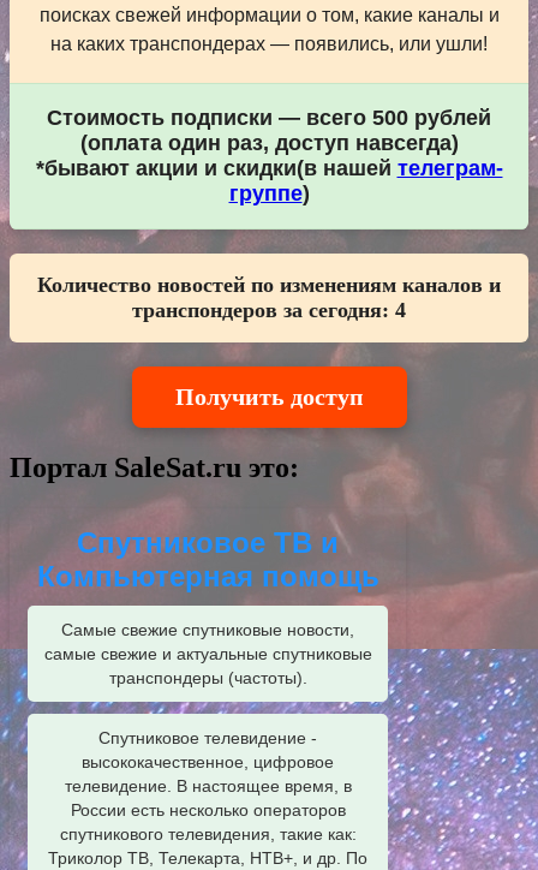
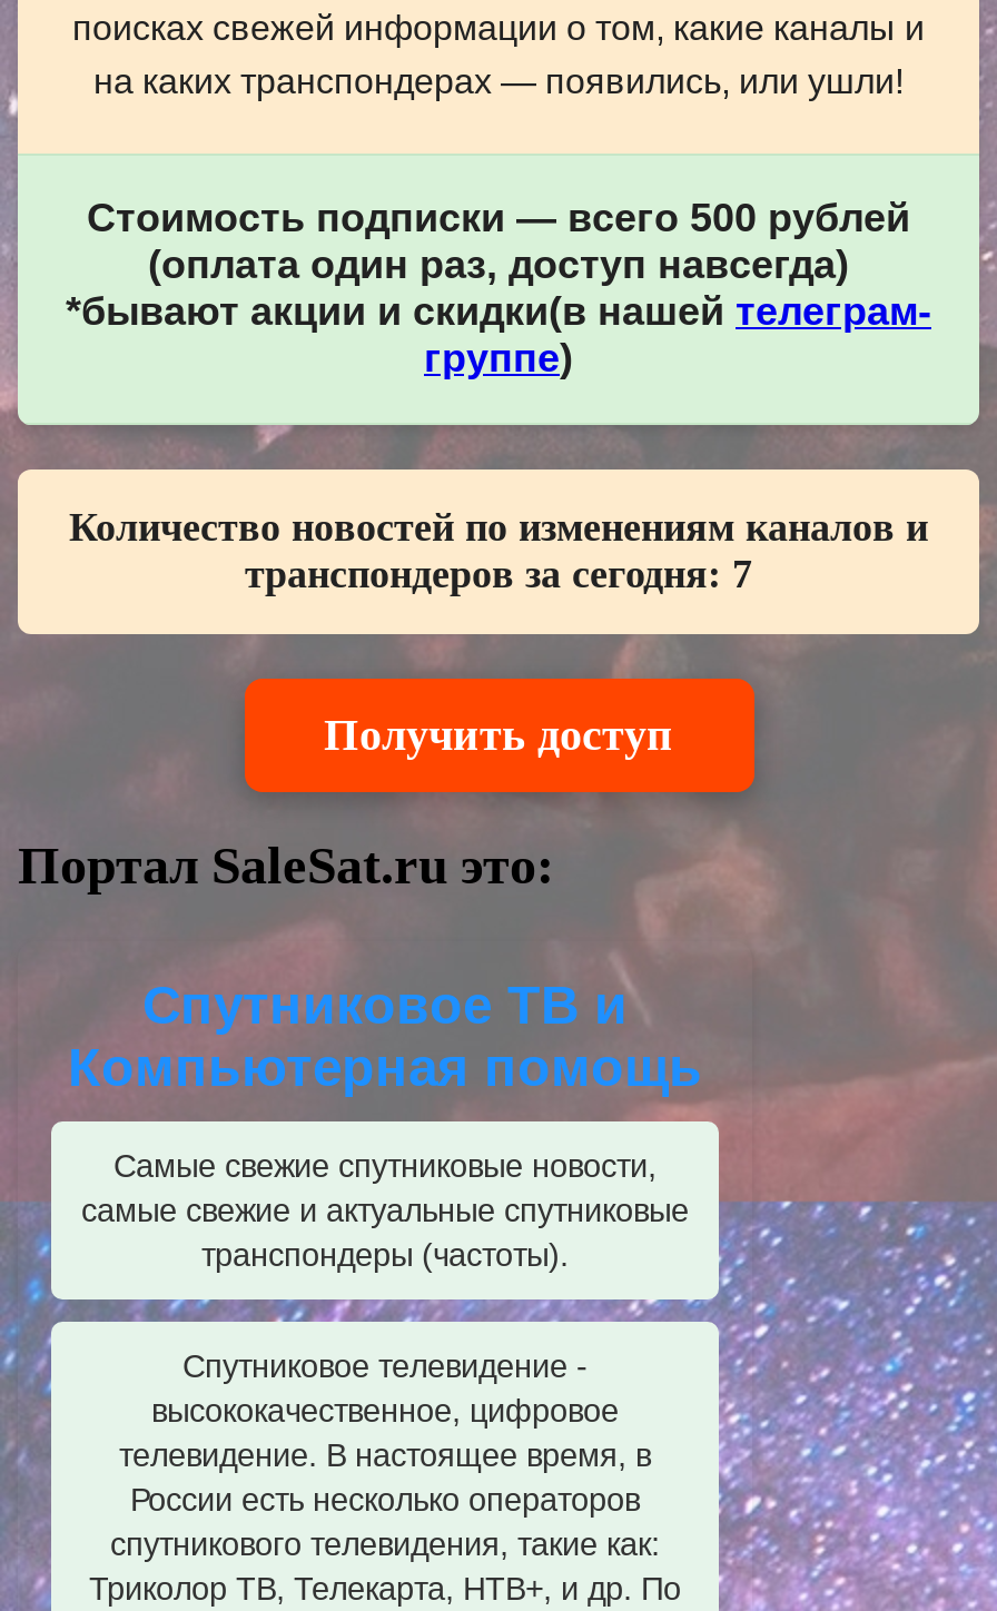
[132,298,406,322] транспондеров за сегодня: 4 -> [245,552,752,597] транспондеров за сегодня: 7

